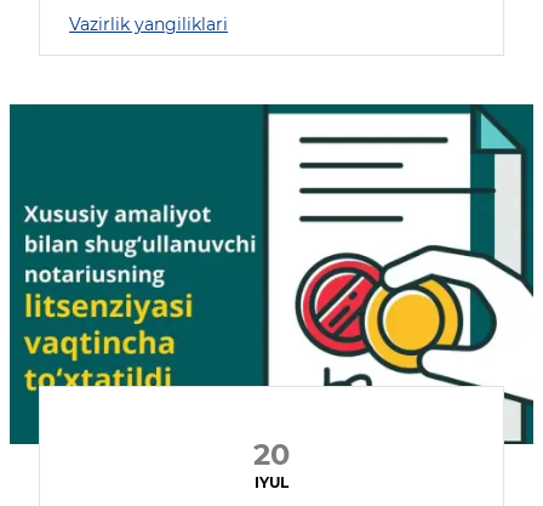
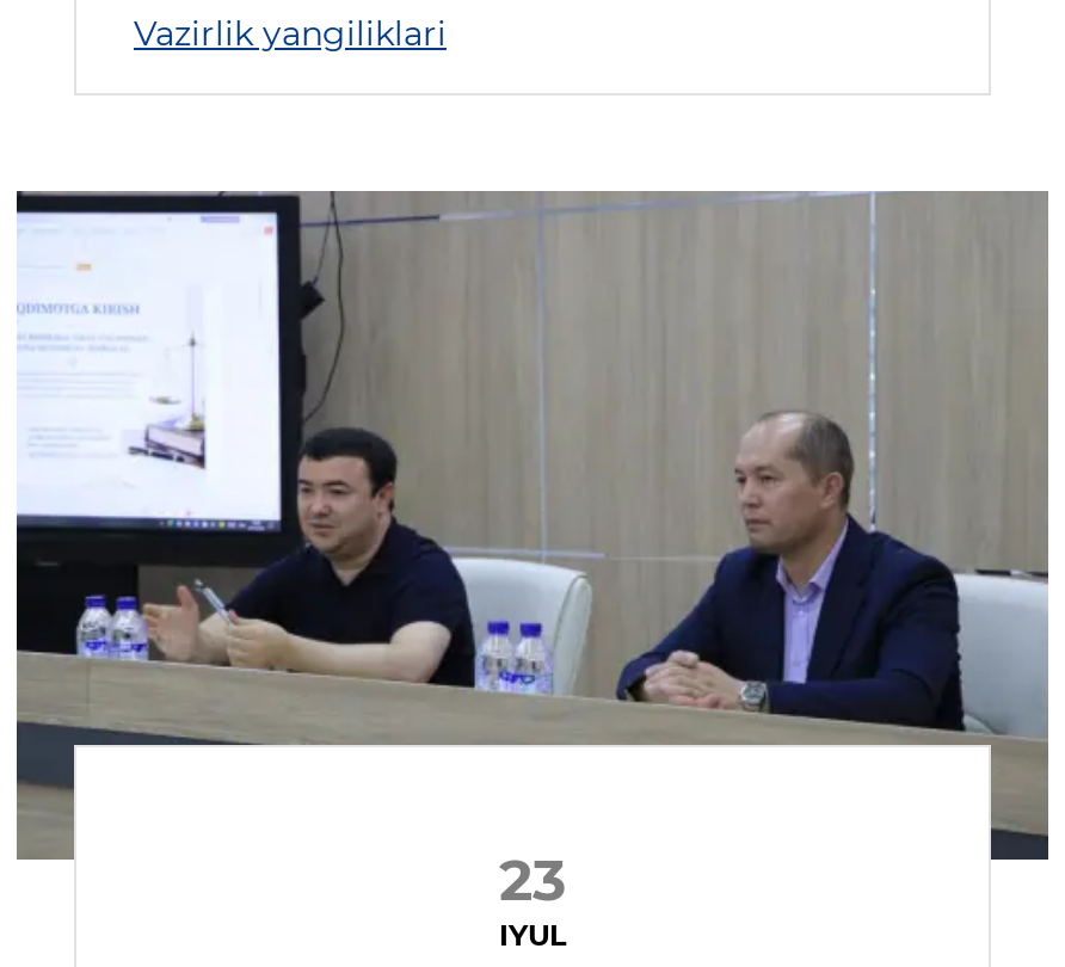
[8,103,535,472] [image] | 20 -> [14,189,1051,914] [image] | 23

